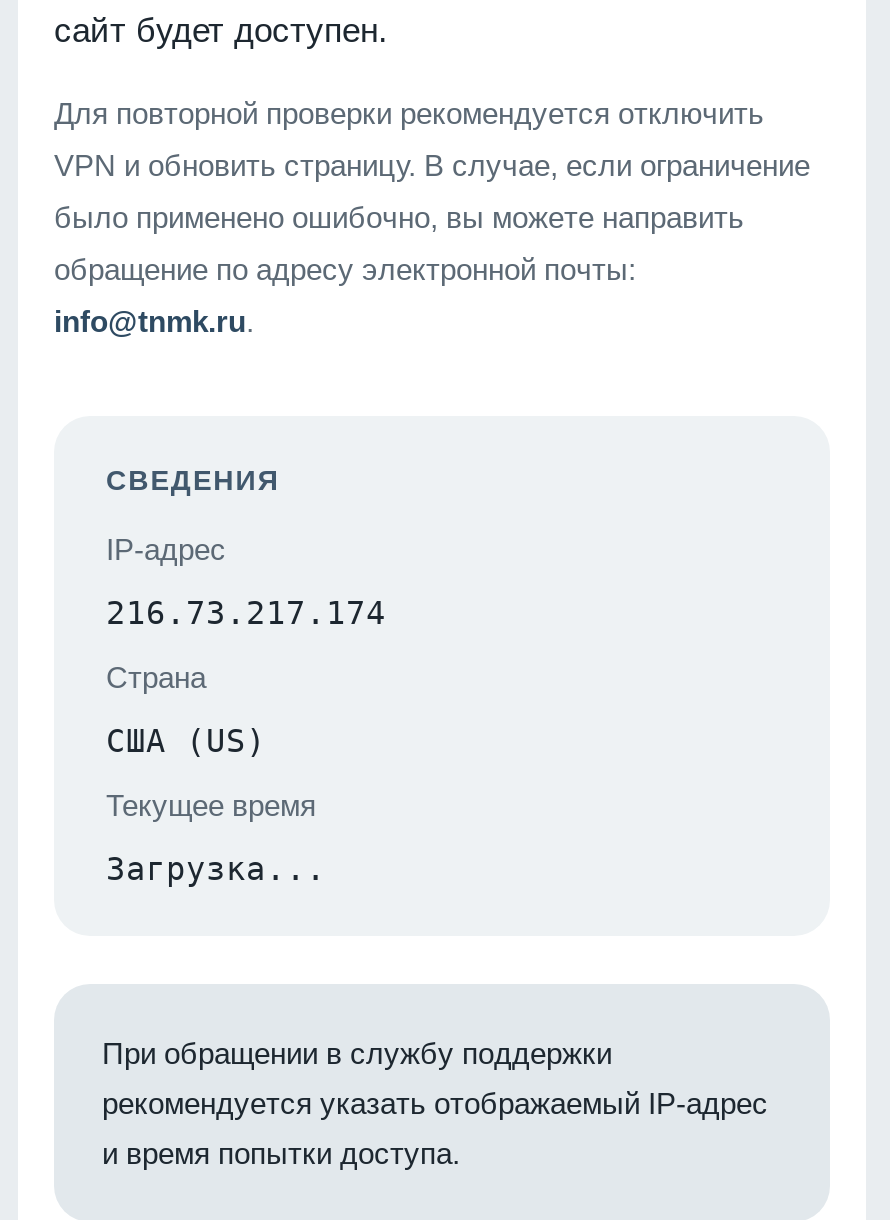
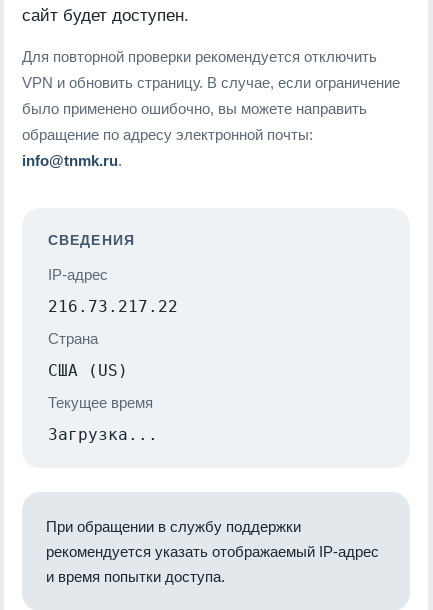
[106,593,386,631] 216.73.217.174 -> [48,296,178,315] 216.73.217.22

